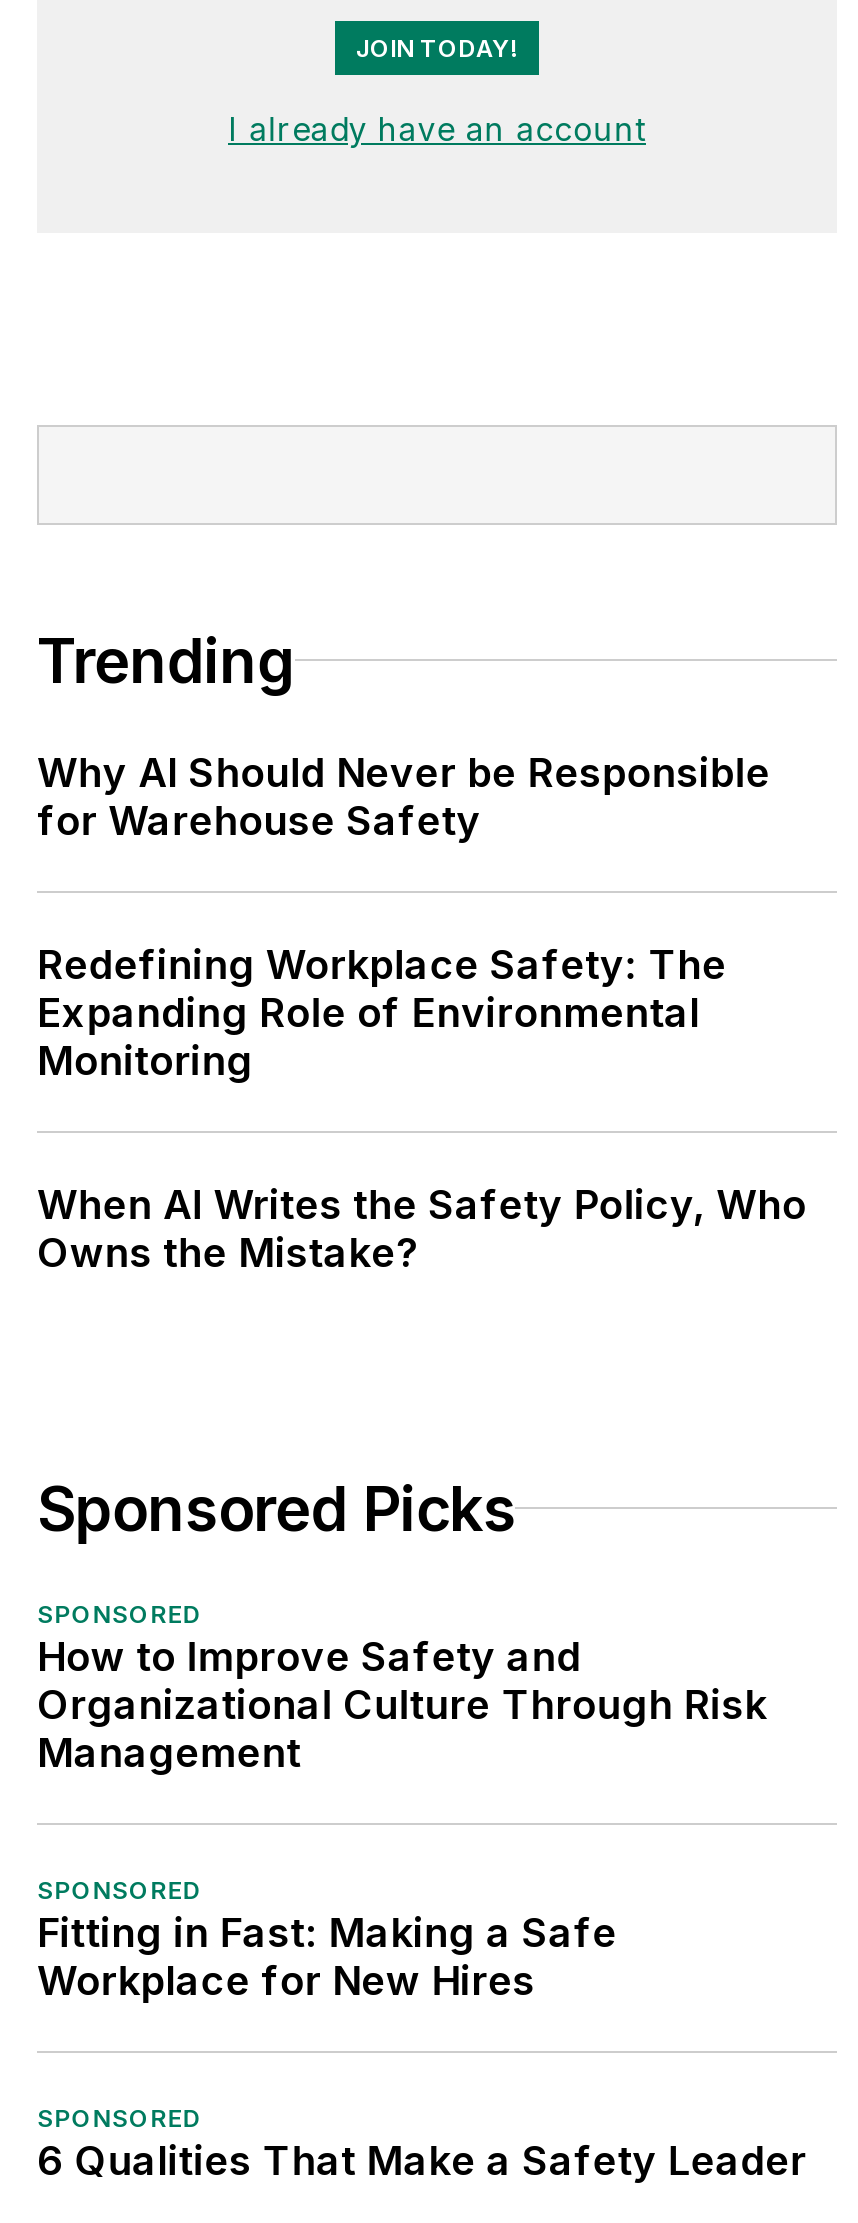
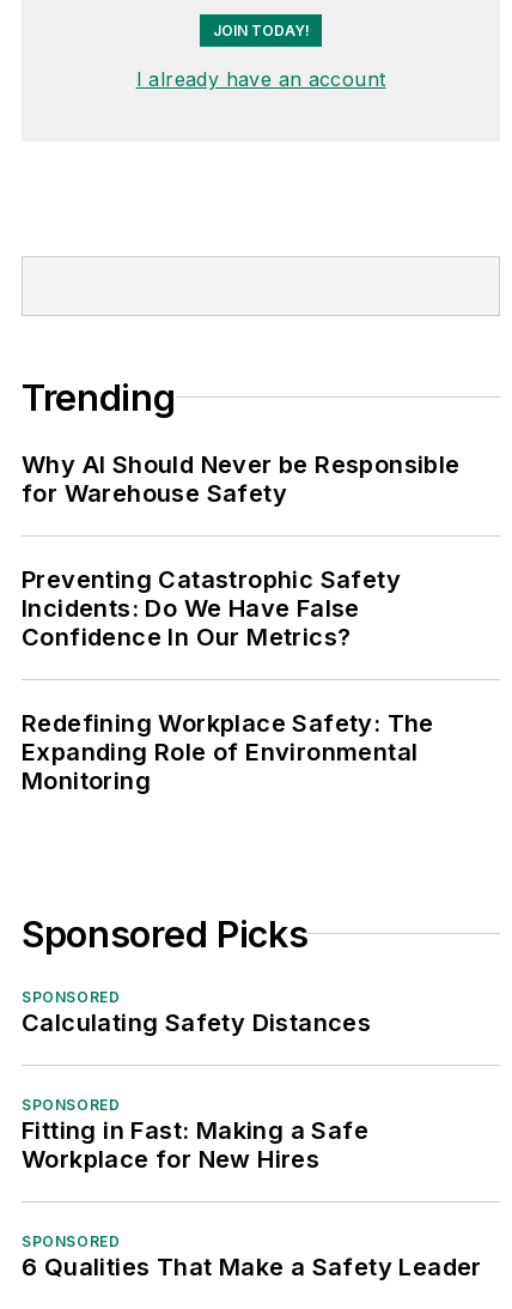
none -> [22,565,401,652] Preventing Catastrophic Safety | Incidents: Do We Have False | Confidence In Our Metrics?
moved [37,941,727,1085] -> [22,709,434,795]: Redefining Workplace Safety: The | Expanding Role of Environmental | Monitoring
[37,1181,807,1277] When AI Writes the Safety Policy, Who | Owns the Mistake? -> none
moved [37,1473,516,1629] -> [22,913,308,1006]: Sponsored Picks | SPONSORED
[37,1633,767,1777] How to Improve Safety and | Organizational Culture Through Risk | Management -> [22,1008,371,1037] Calculating Safety Distances

